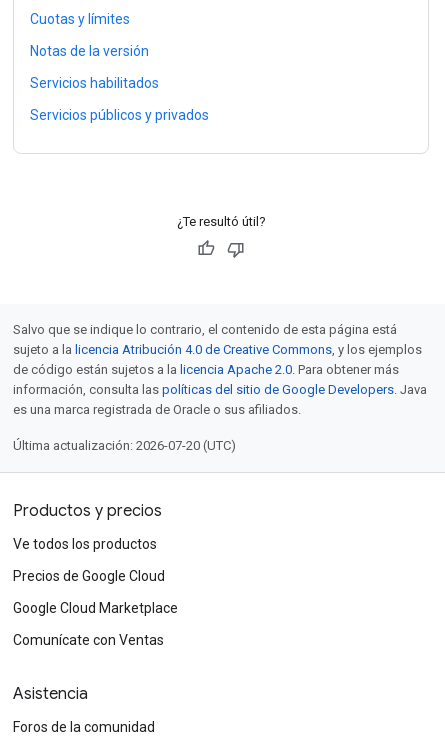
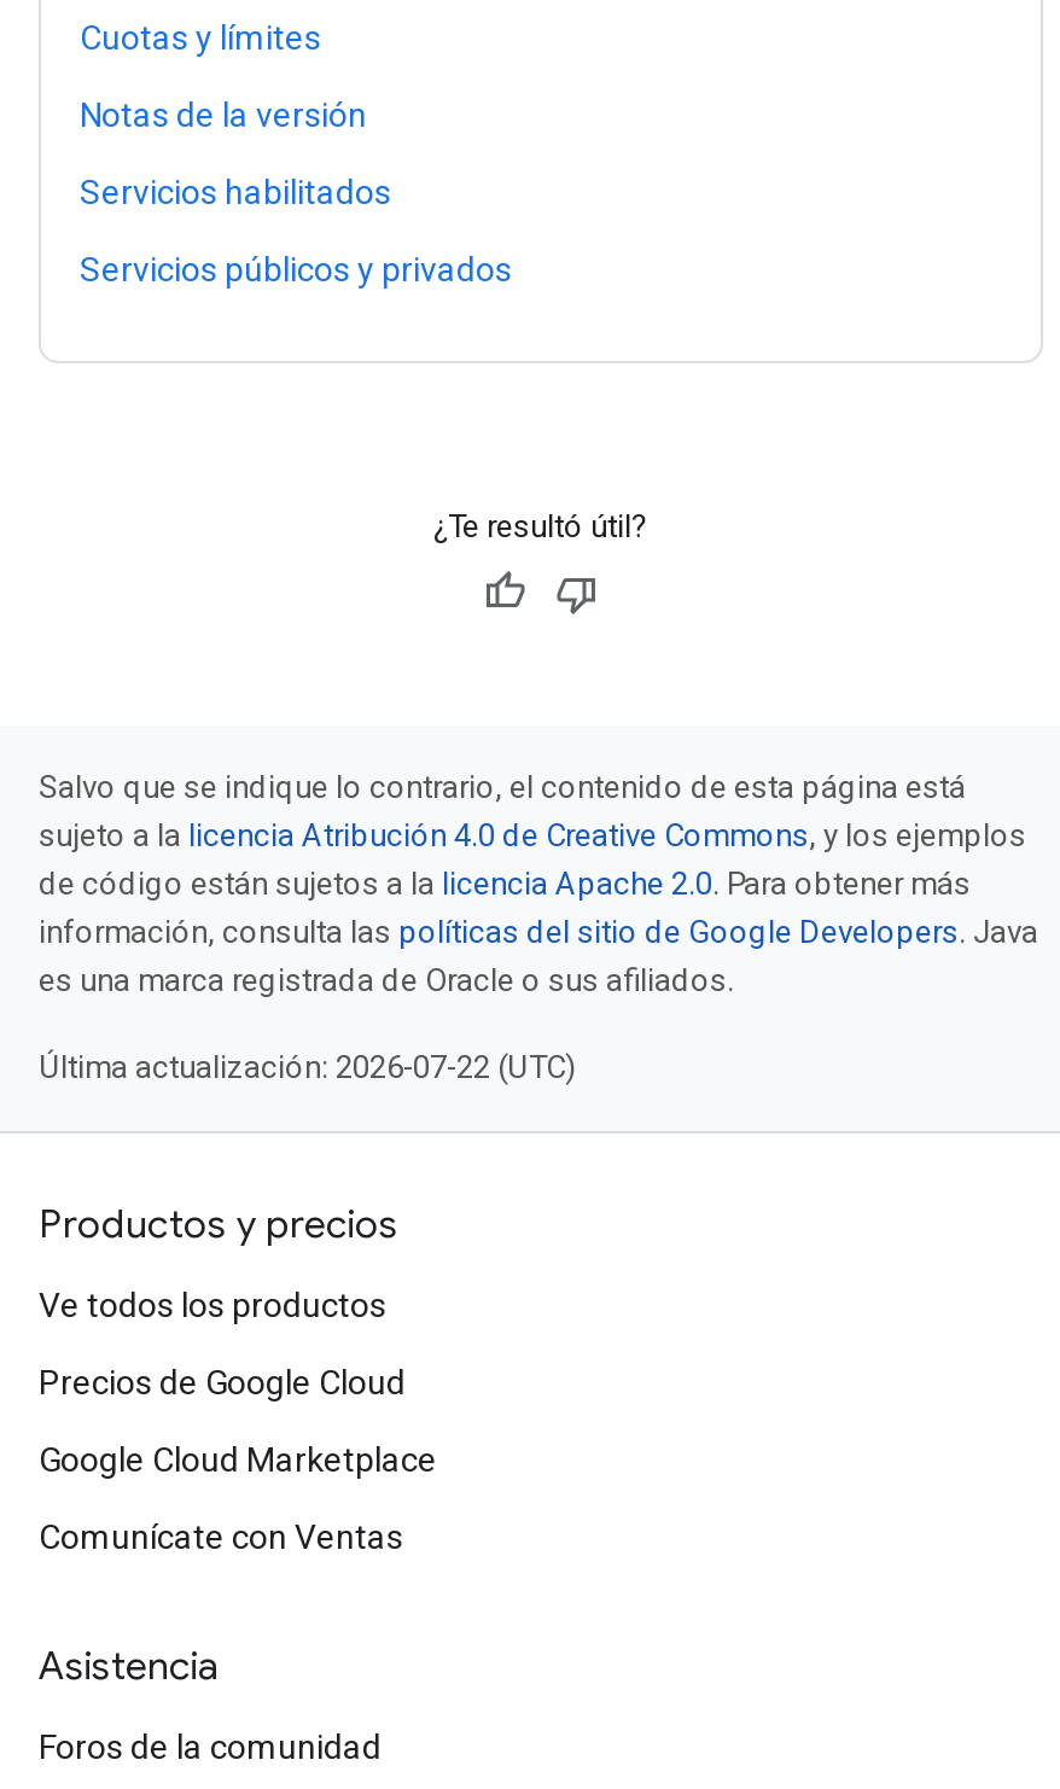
[13,438,236,453] Última actualización: 2026-07-20 (UTC) -> [39,1049,577,1085] Última actualización: 2026-07-22 (UTC)

